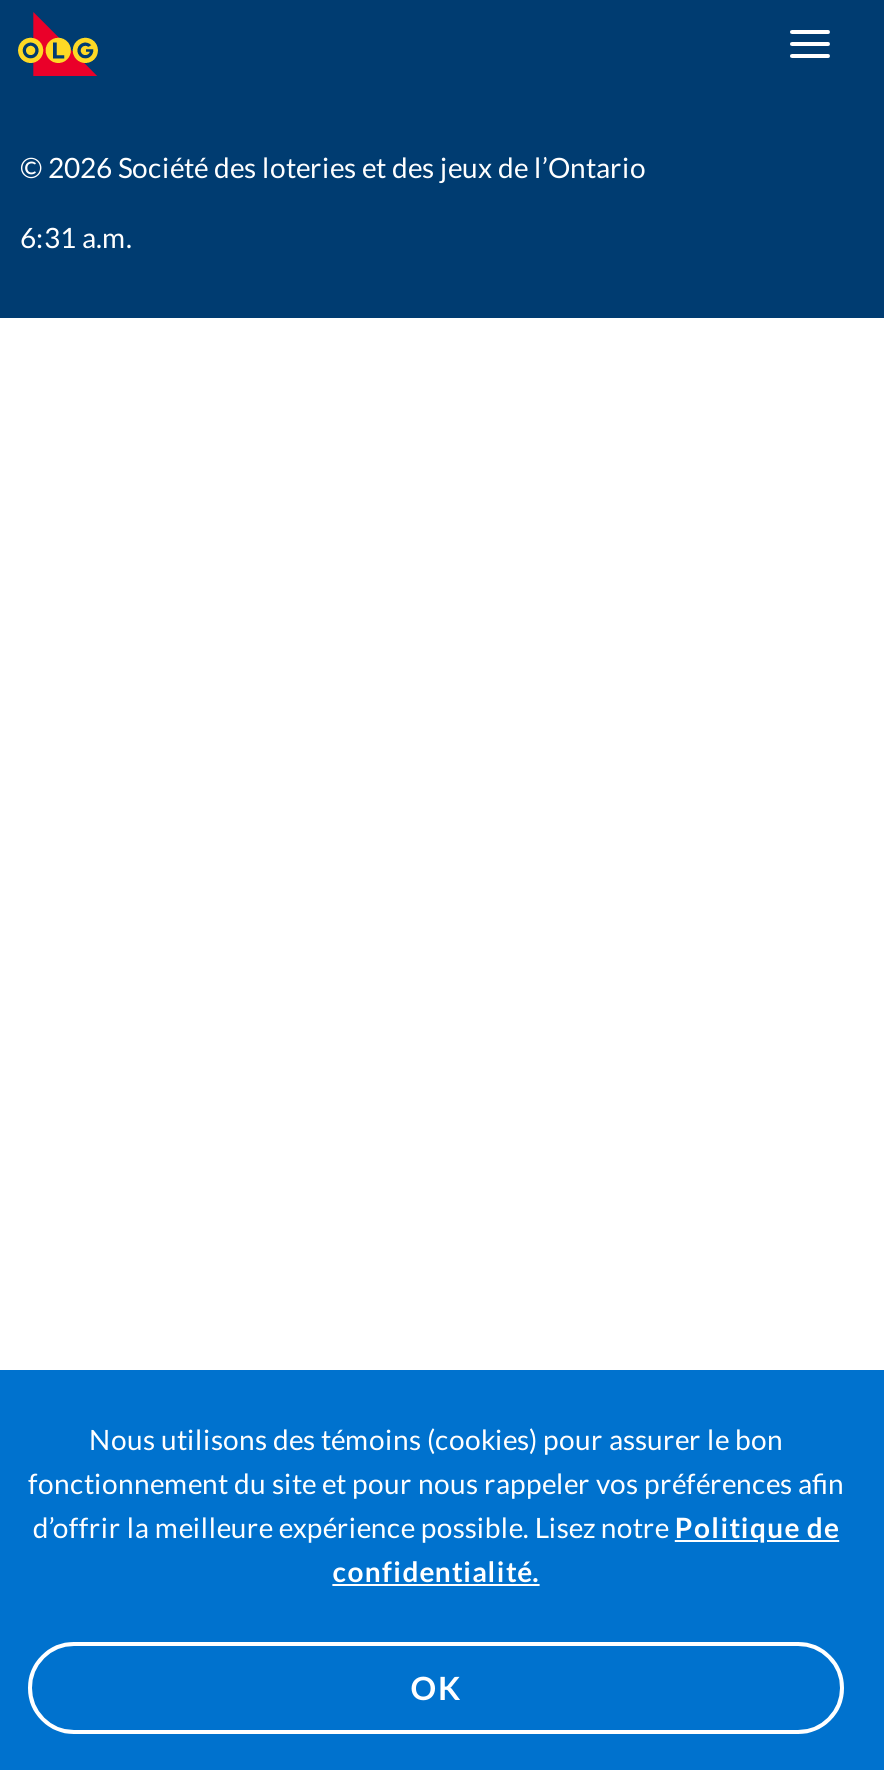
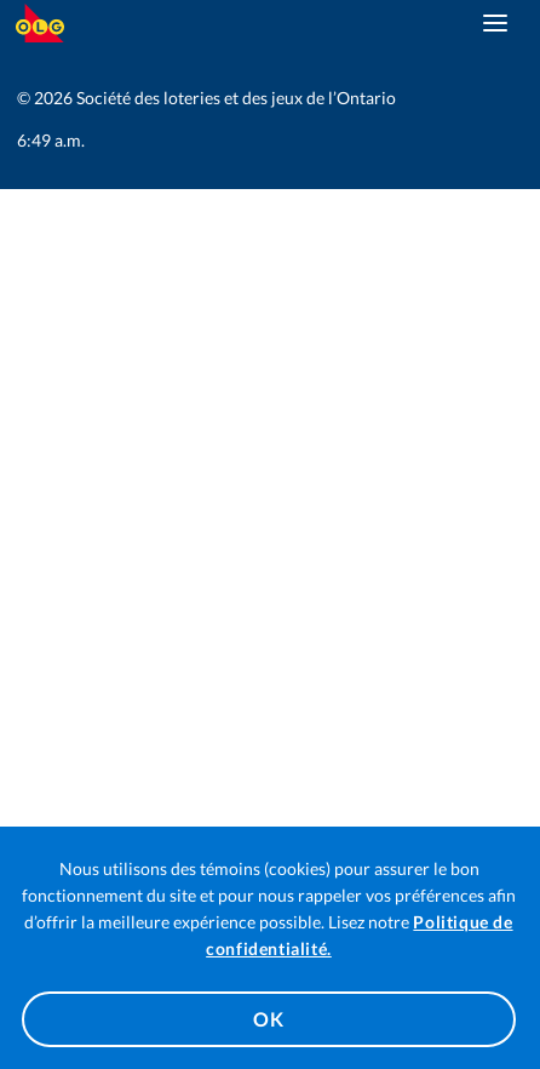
[20,220,132,254] 6:31 a.m. -> [17,130,85,150] 6:49 a.m.

